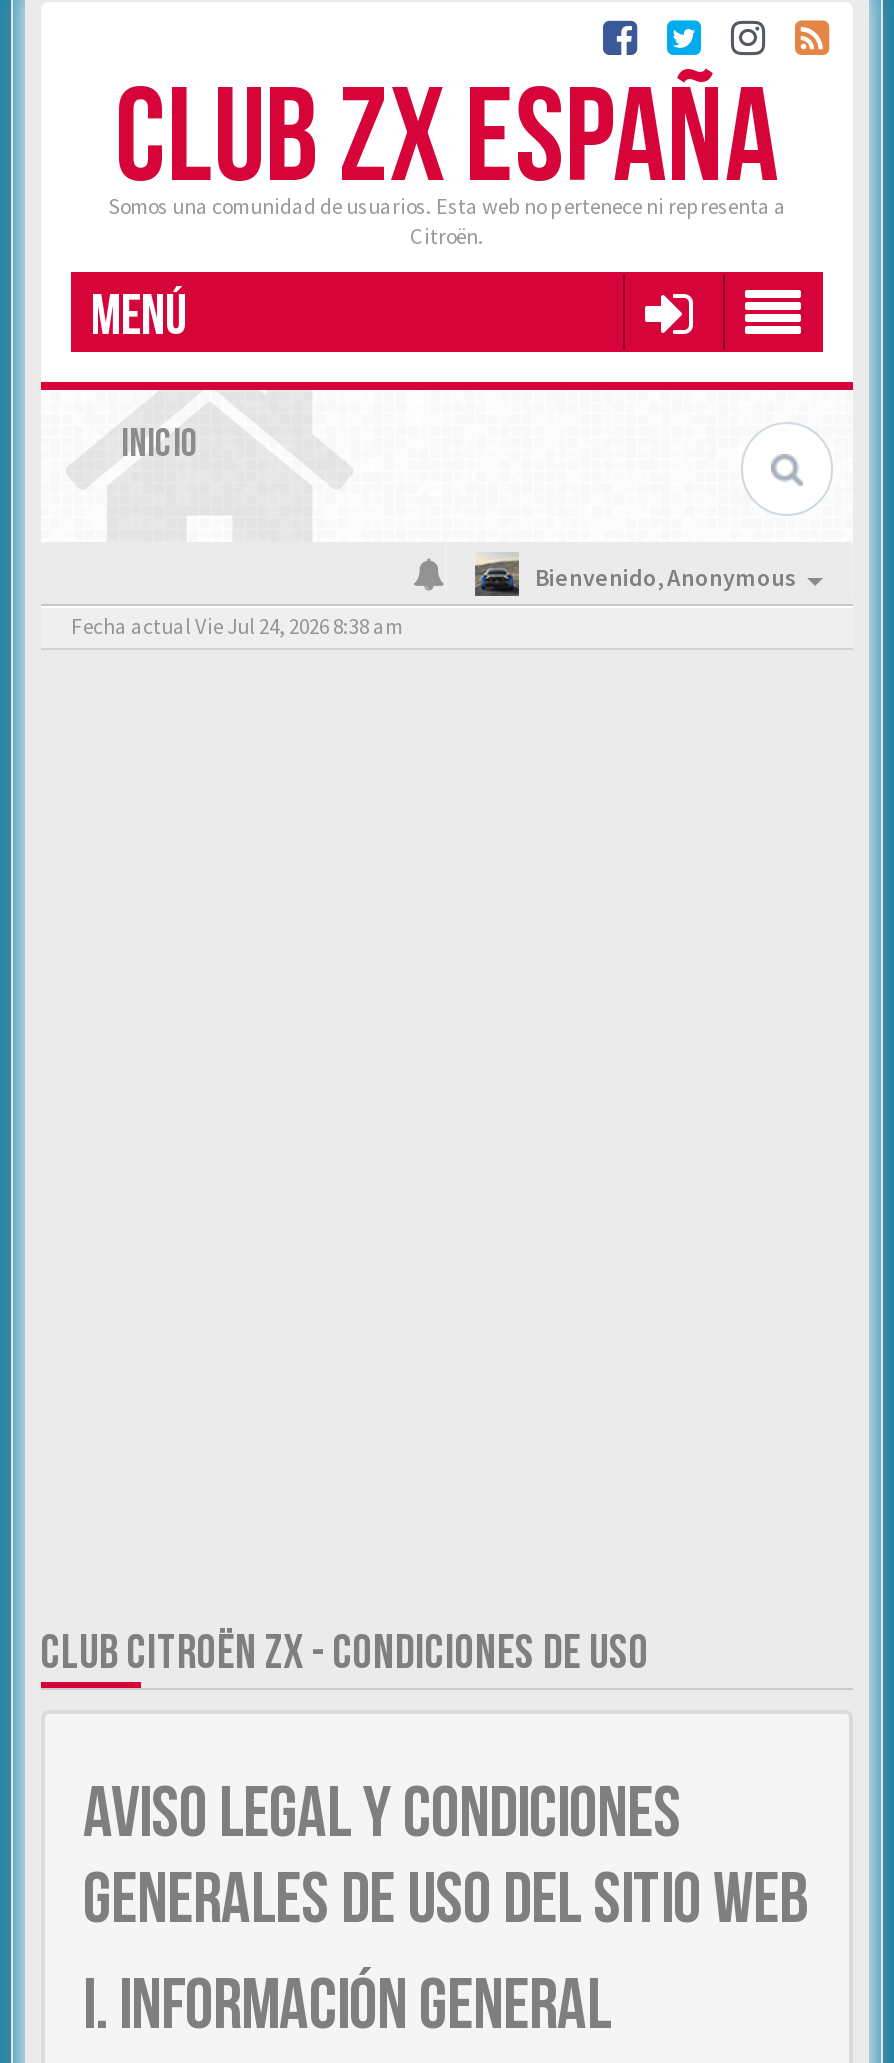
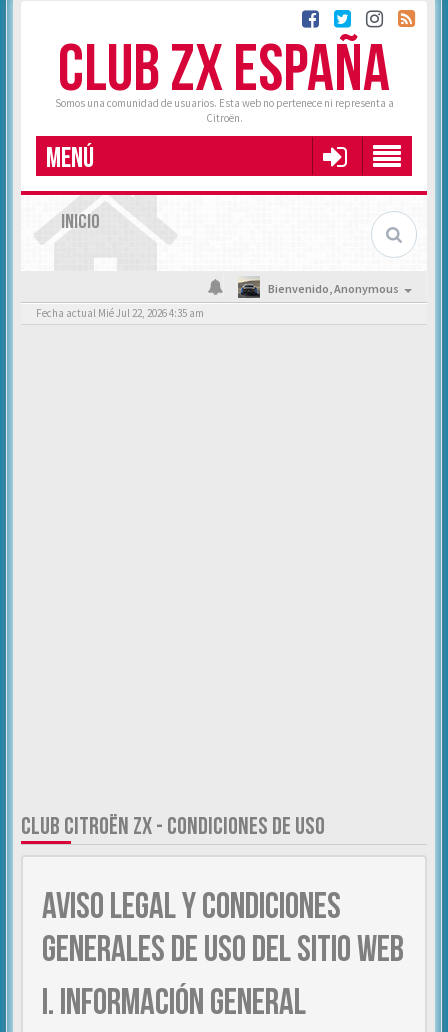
[71,612,403,640] Fecha actual Vie Jul 24, 2026 8:38 am -> [36,306,204,320] Fecha actual Mié Jul 22, 2026 4:35 am

